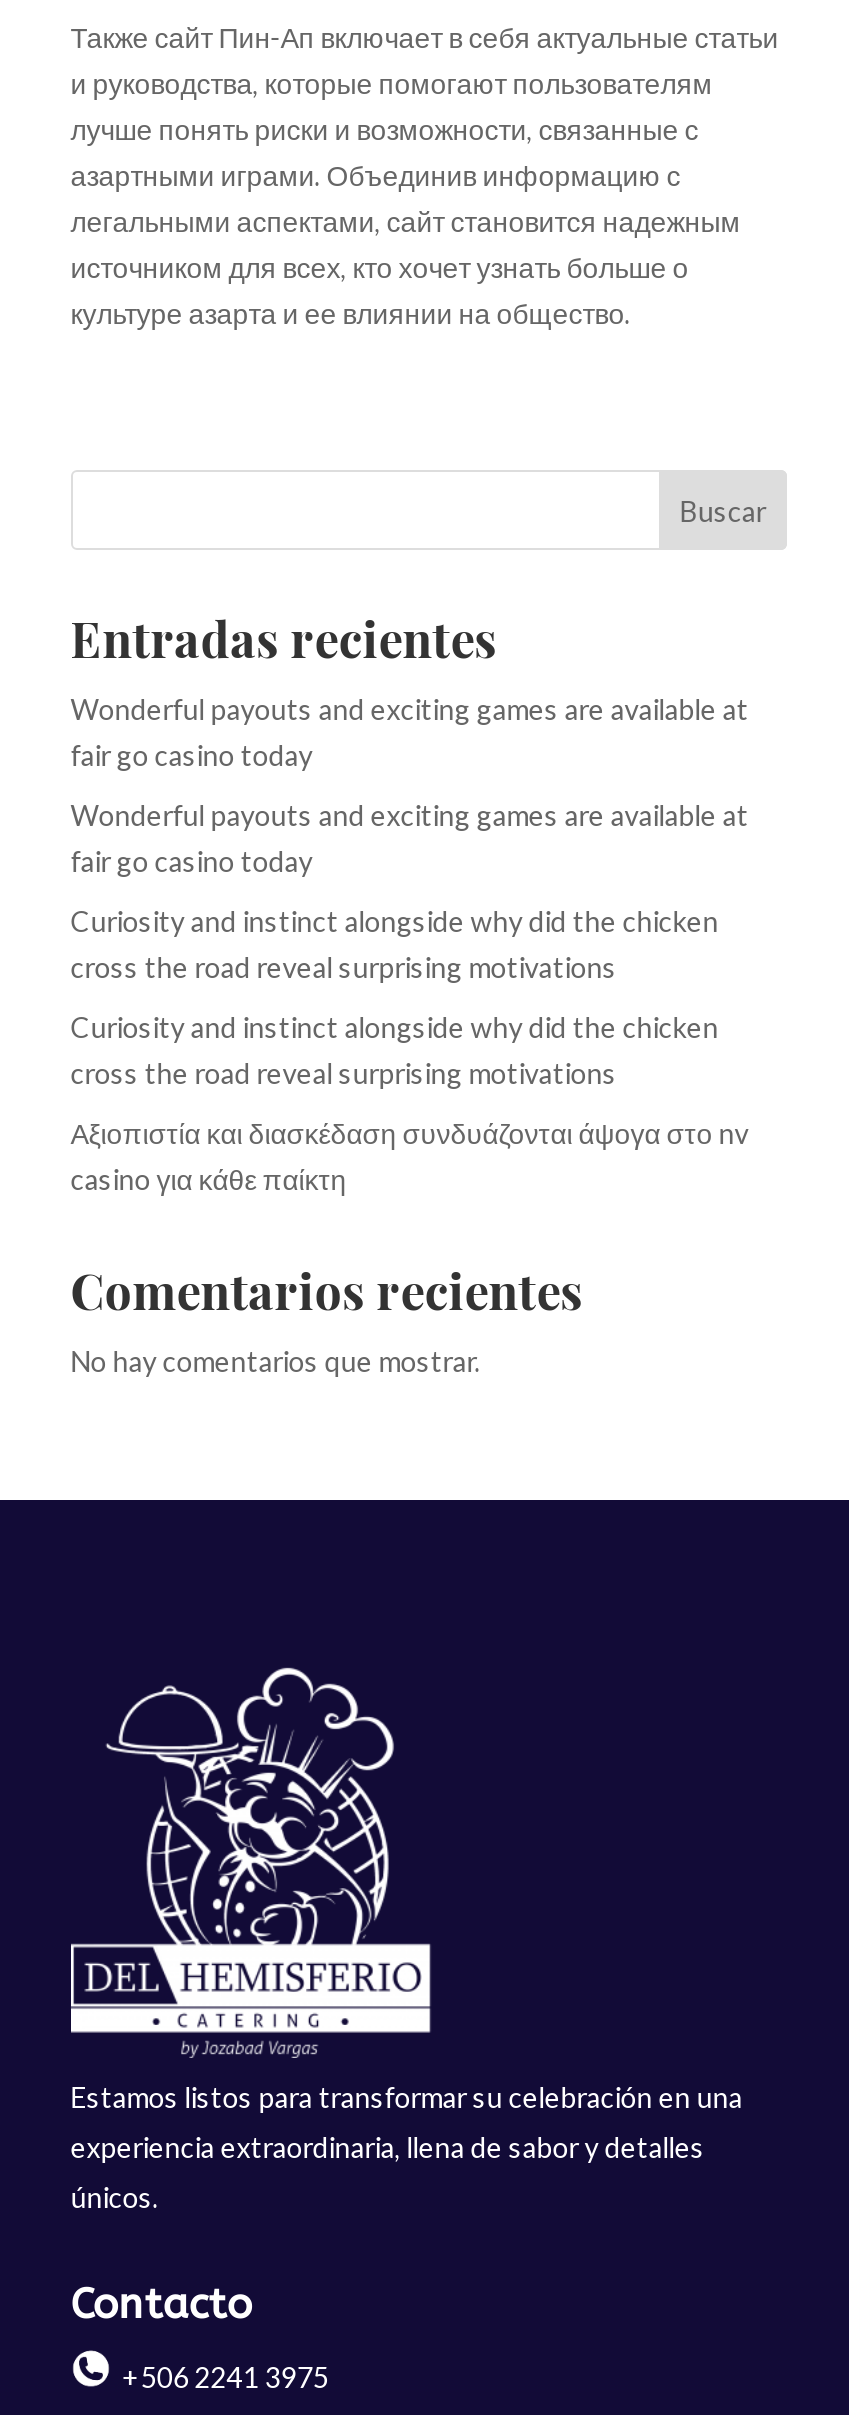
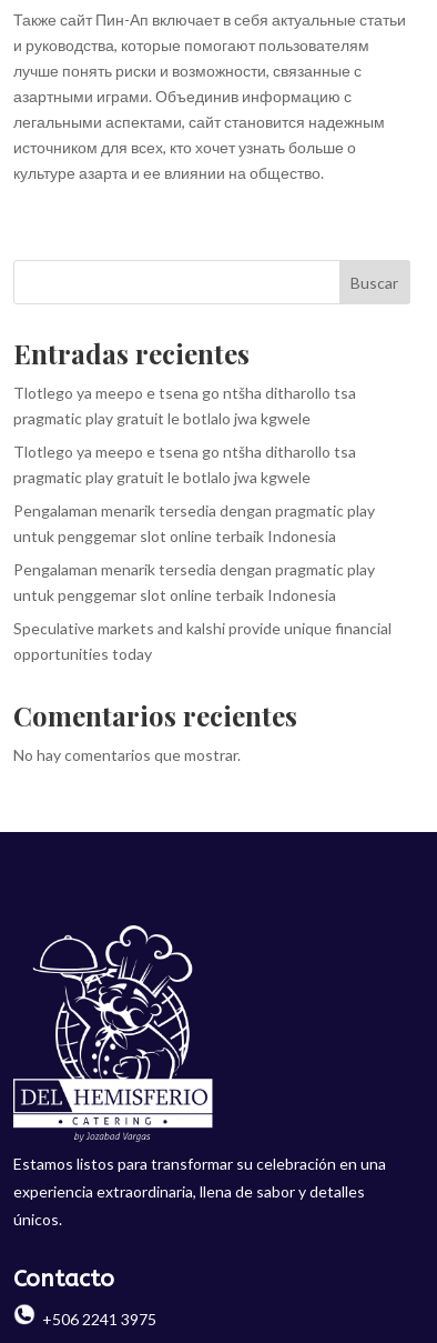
[71,692,749,772] Wonderful payouts and exciting games are available at | fair go casino today -> [13,383,356,428] Tlotlego ya meepo e tsena go ntšha ditharollo tsa | pragmatic play gratuit le botlalo jwa kgwele
[71,798,749,878] Wonderful payouts and exciting games are available at | fair go casino today -> [13,442,356,487] Tlotlego ya meepo e tsena go ntšha ditharollo tsa | pragmatic play gratuit le botlalo jwa kgwele
[71,904,719,984] Curiosity and instinct alongside why did the chicken | cross the road reveal surprising motivations -> [13,501,375,545] Pengalaman menarik tersedia dengan pragmatic play | untuk penggemar slot online terbaik Indonesia
[71,1010,719,1090] Curiosity and instinct alongside why did the chicken | cross the road reveal surprising motivations -> [13,560,375,604] Pengalaman menarik tersedia dengan pragmatic play | untuk penggemar slot online terbaik Indonesia
[71,1116,749,1196] Αξιοπιστία και διασκέδαση συνδυάζονται άψογα στο nv | casino για κάθε παίκτη -> [13,619,391,663] Speculative markets and kalshi provide unique financial | opportunities today

